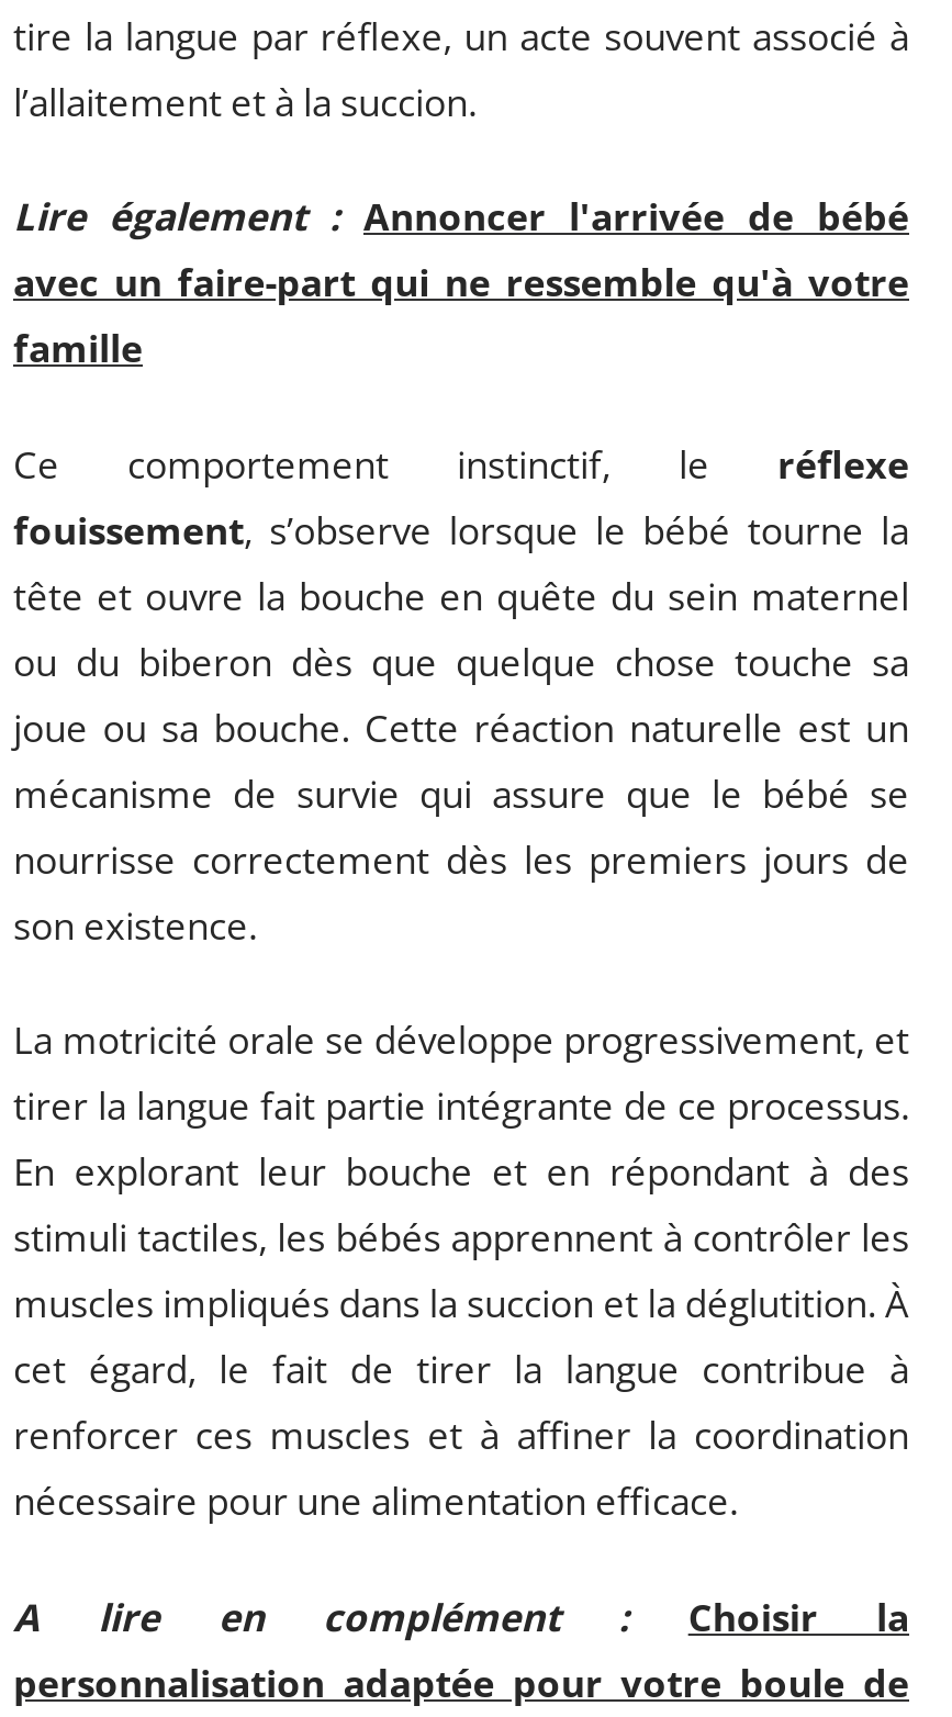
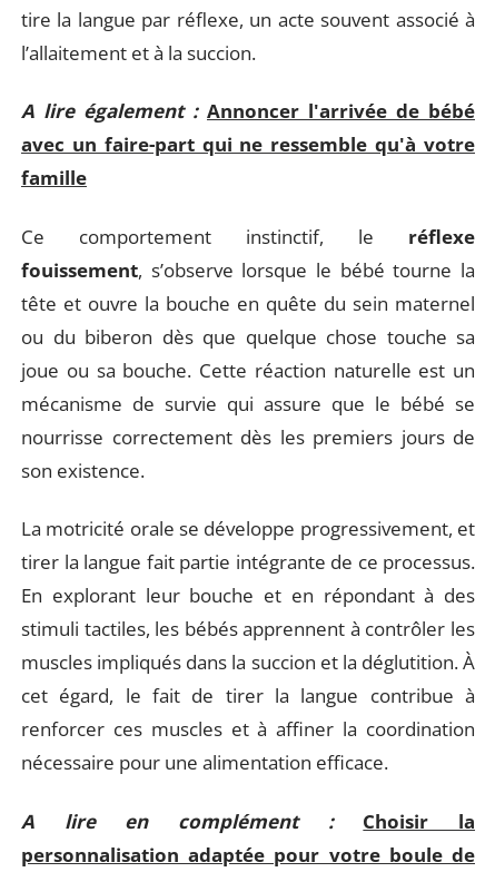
[13,191,909,242] Lire également : Annoncer l'arrivée de bébé -> [21,98,475,124] A lire également : Annoncer l'arrivée de bébé

